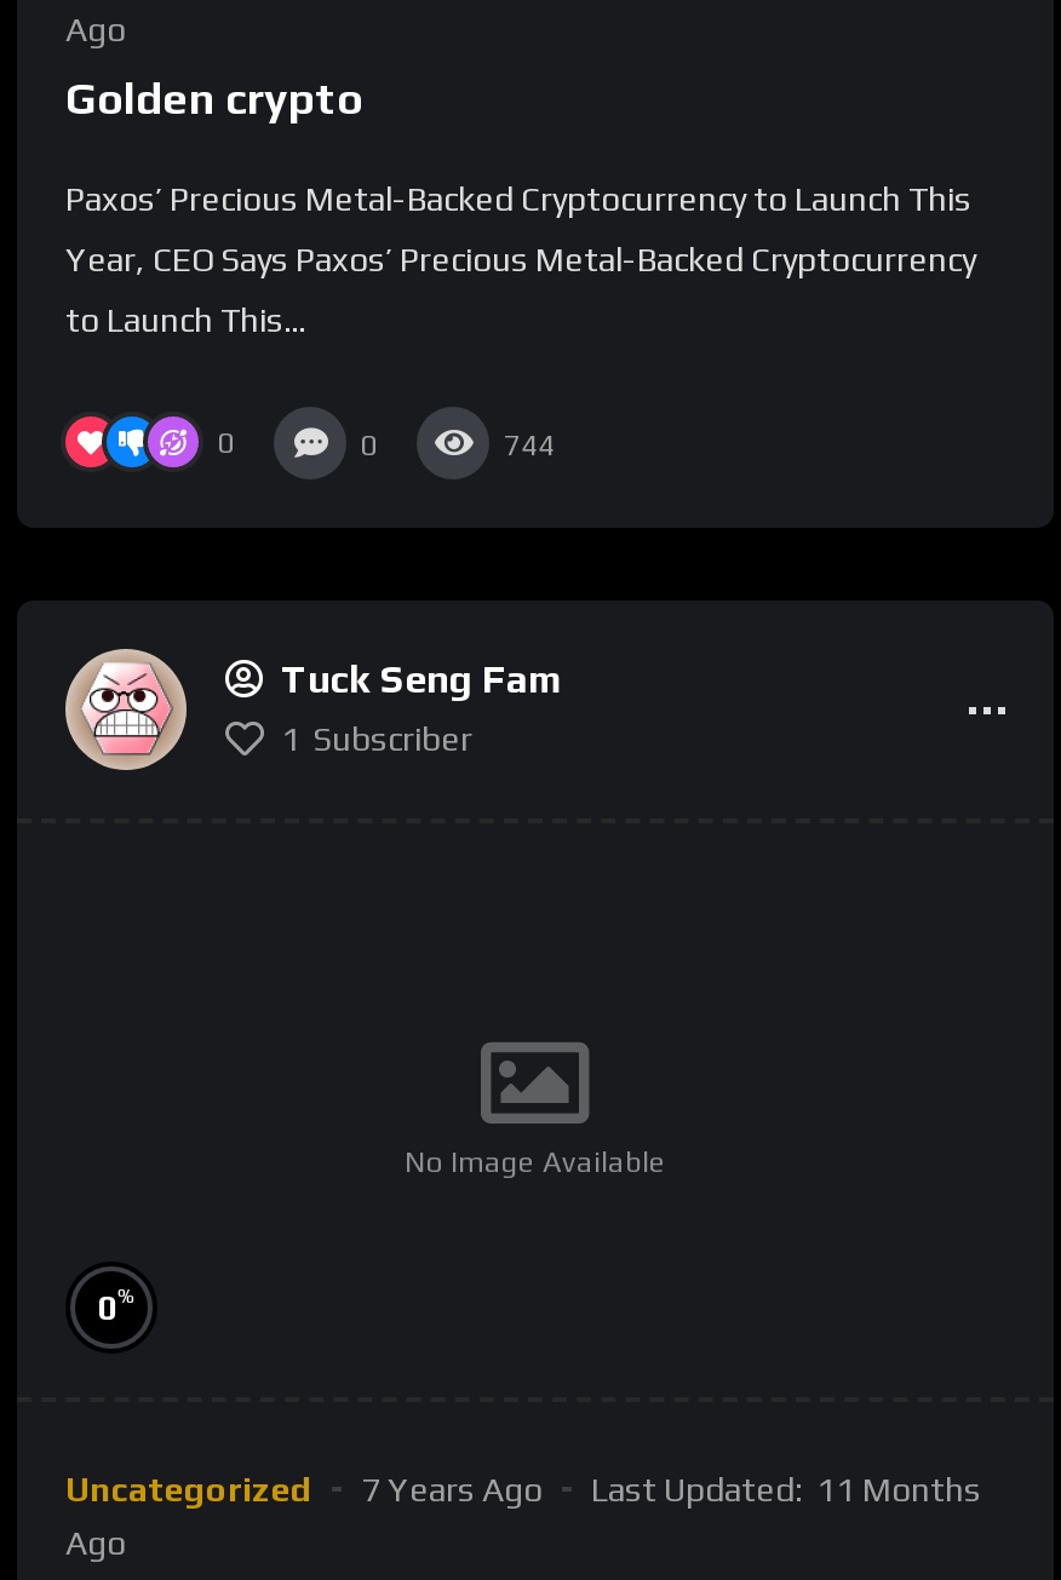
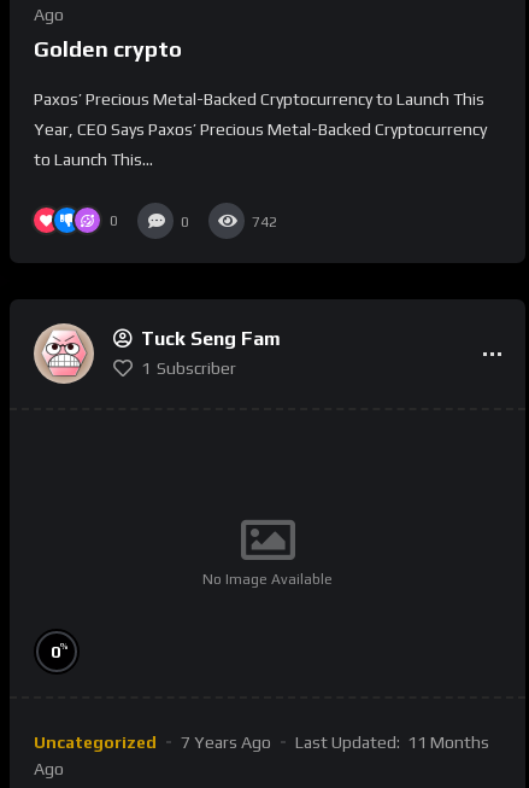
[504,428,555,462] 744 -> [252,213,277,230] 742

